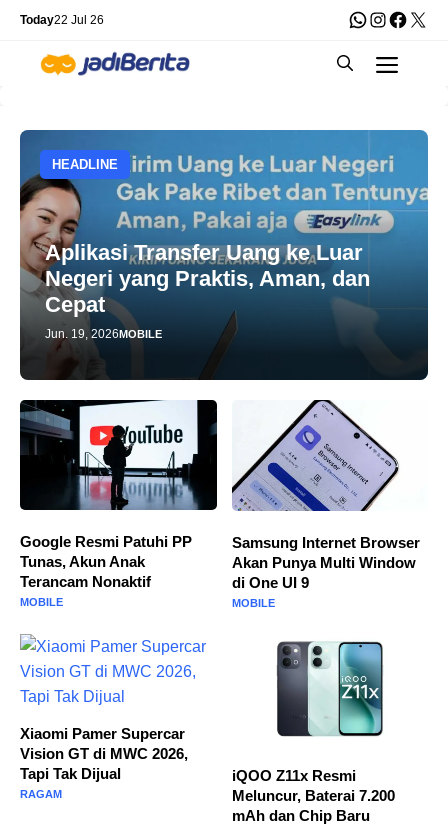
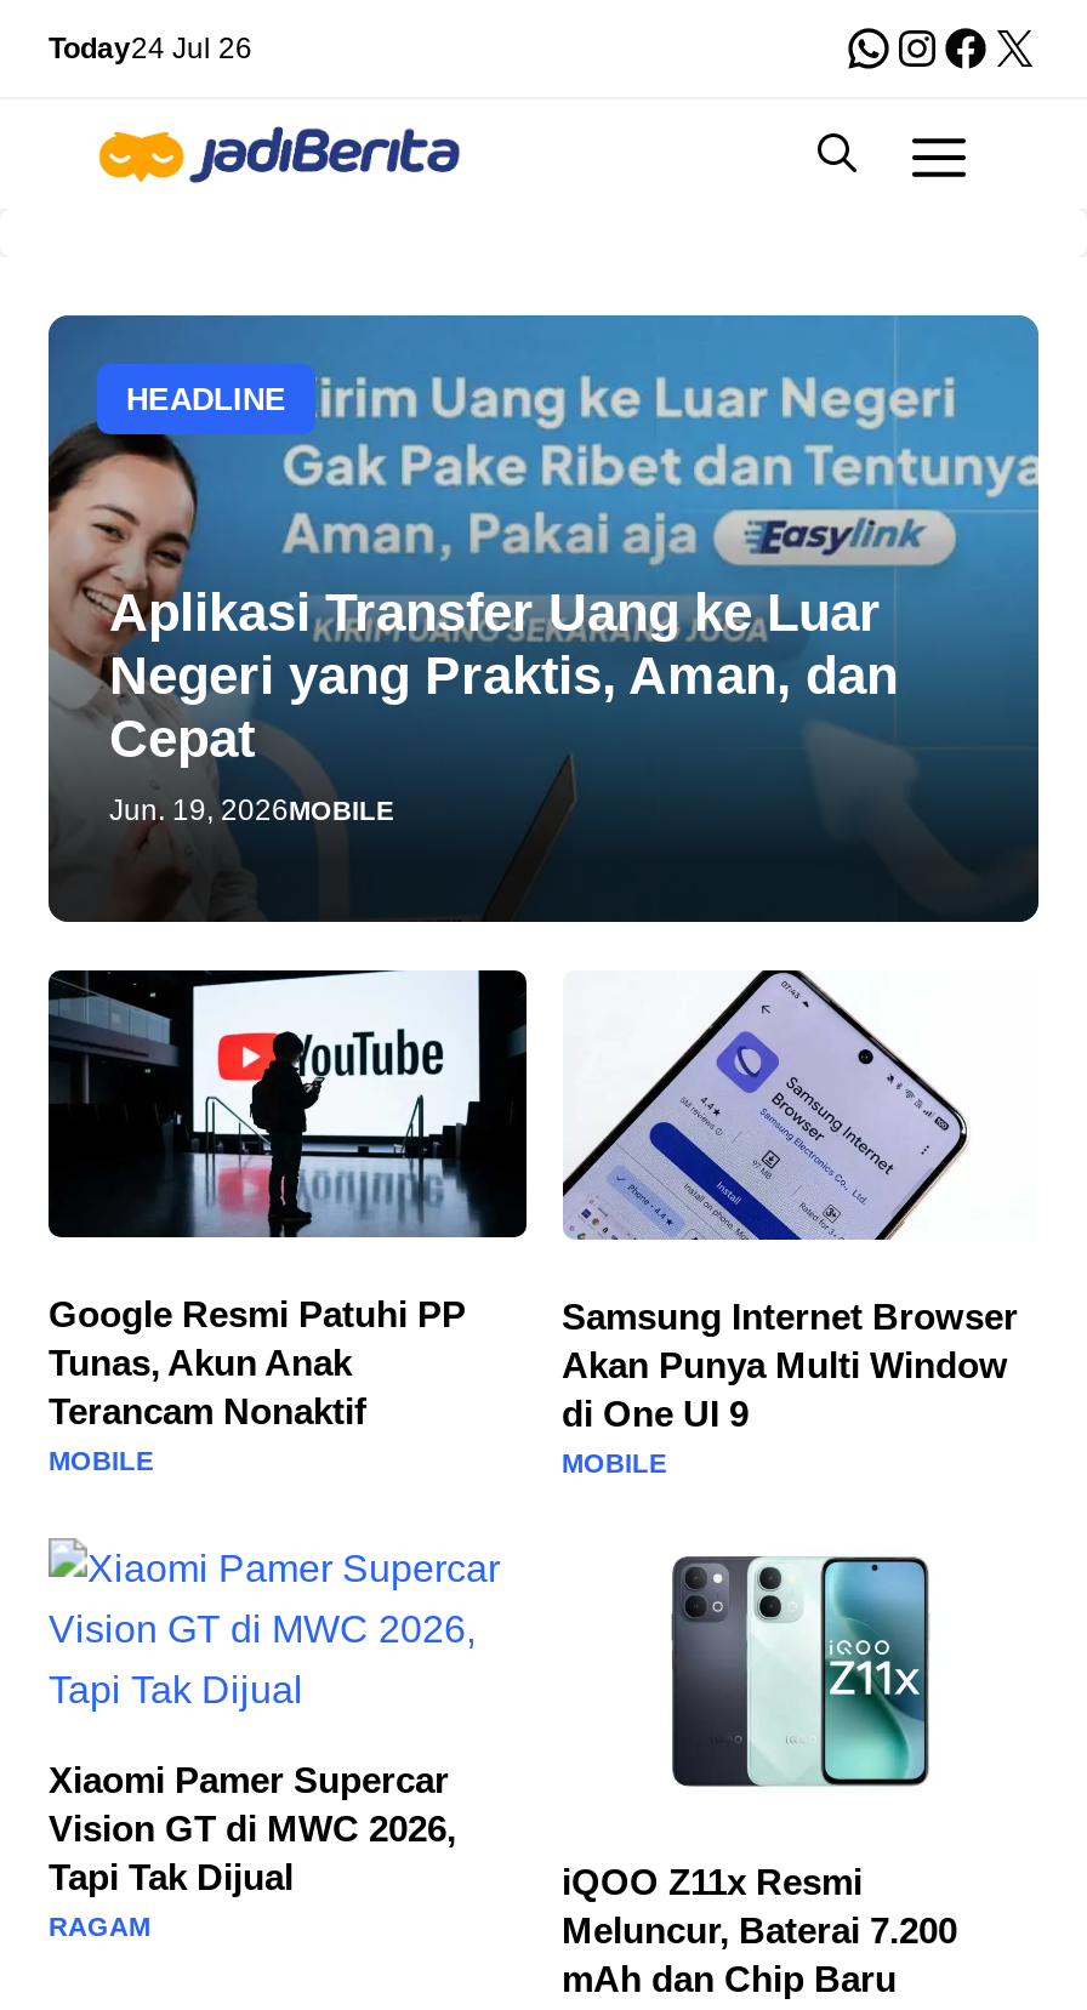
[20,13,104,27] Today22 Jul 26 -> [49,32,252,66] Today24 Jul 26

